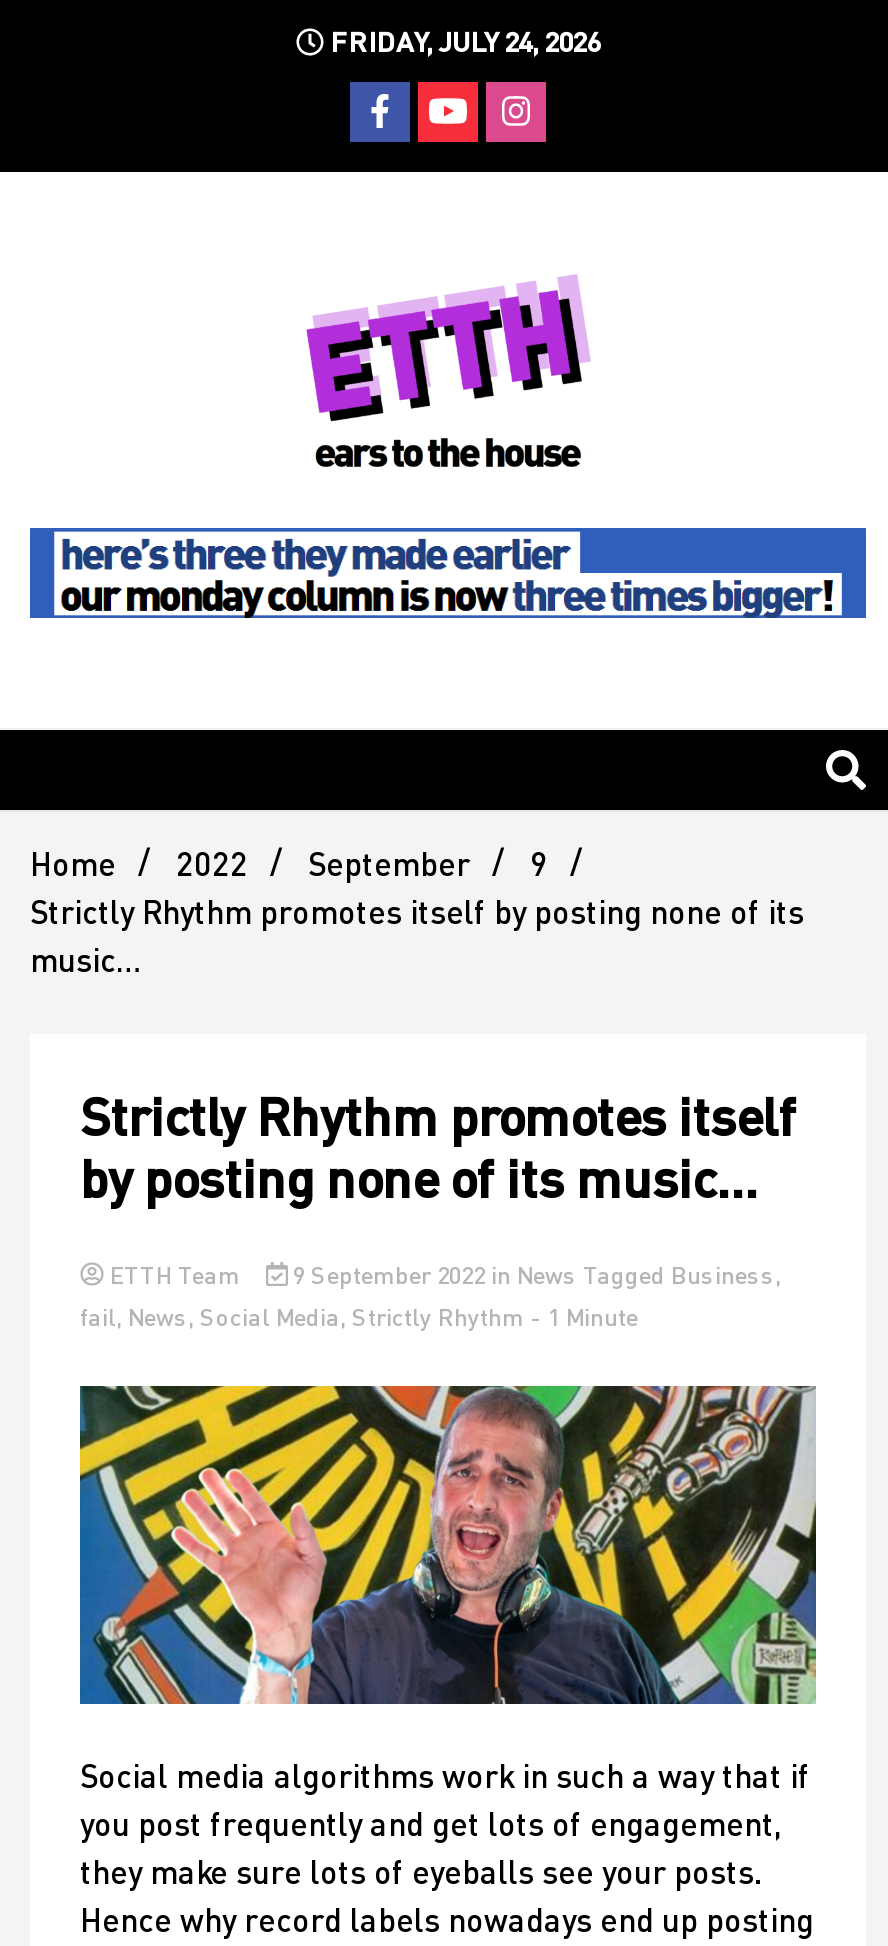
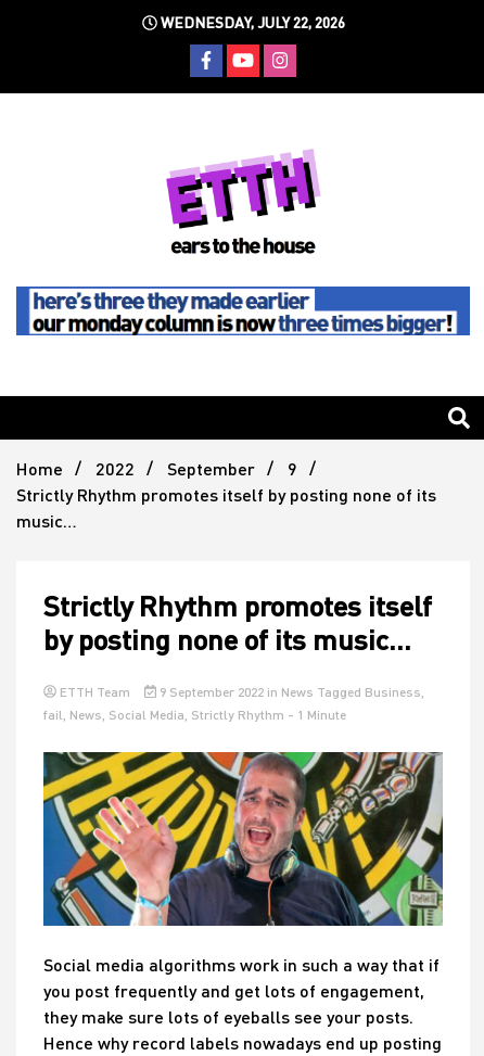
[324,24,600,58] FRIDAY, JULY 24, 2026 -> [157,13,345,31] WEDNESDAY, JULY 22, 2026

